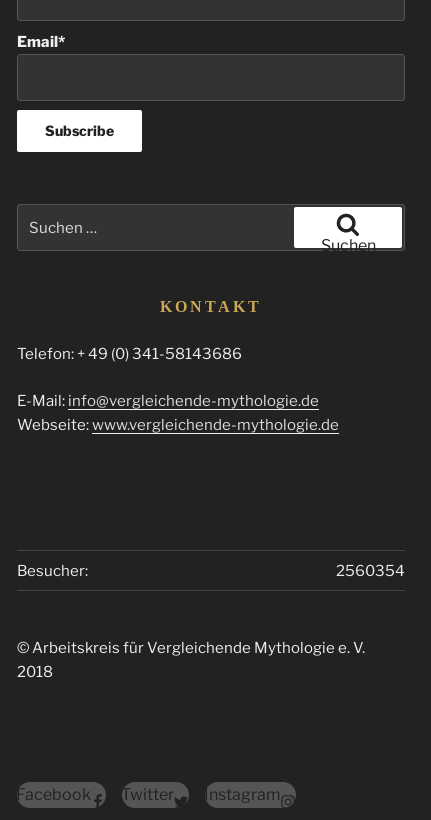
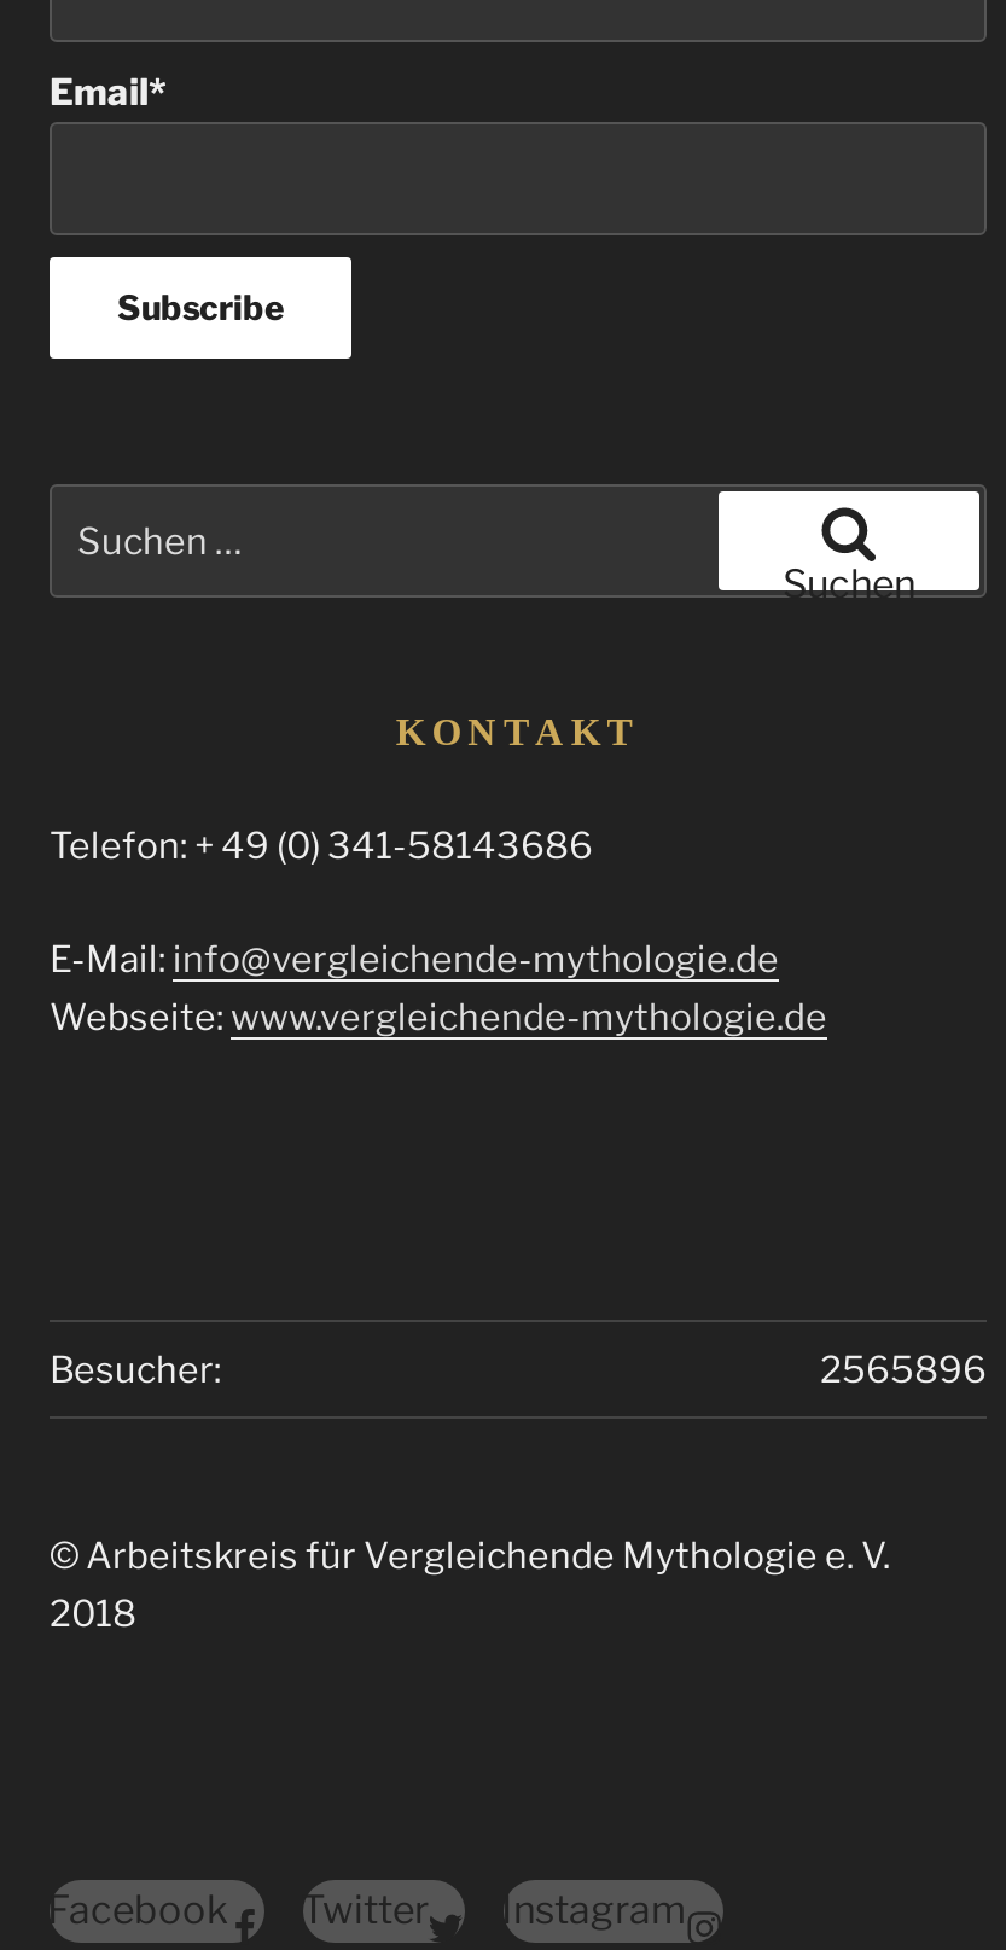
[336,562,405,580] 2560354 -> [820,1348,987,1392] 2565896

